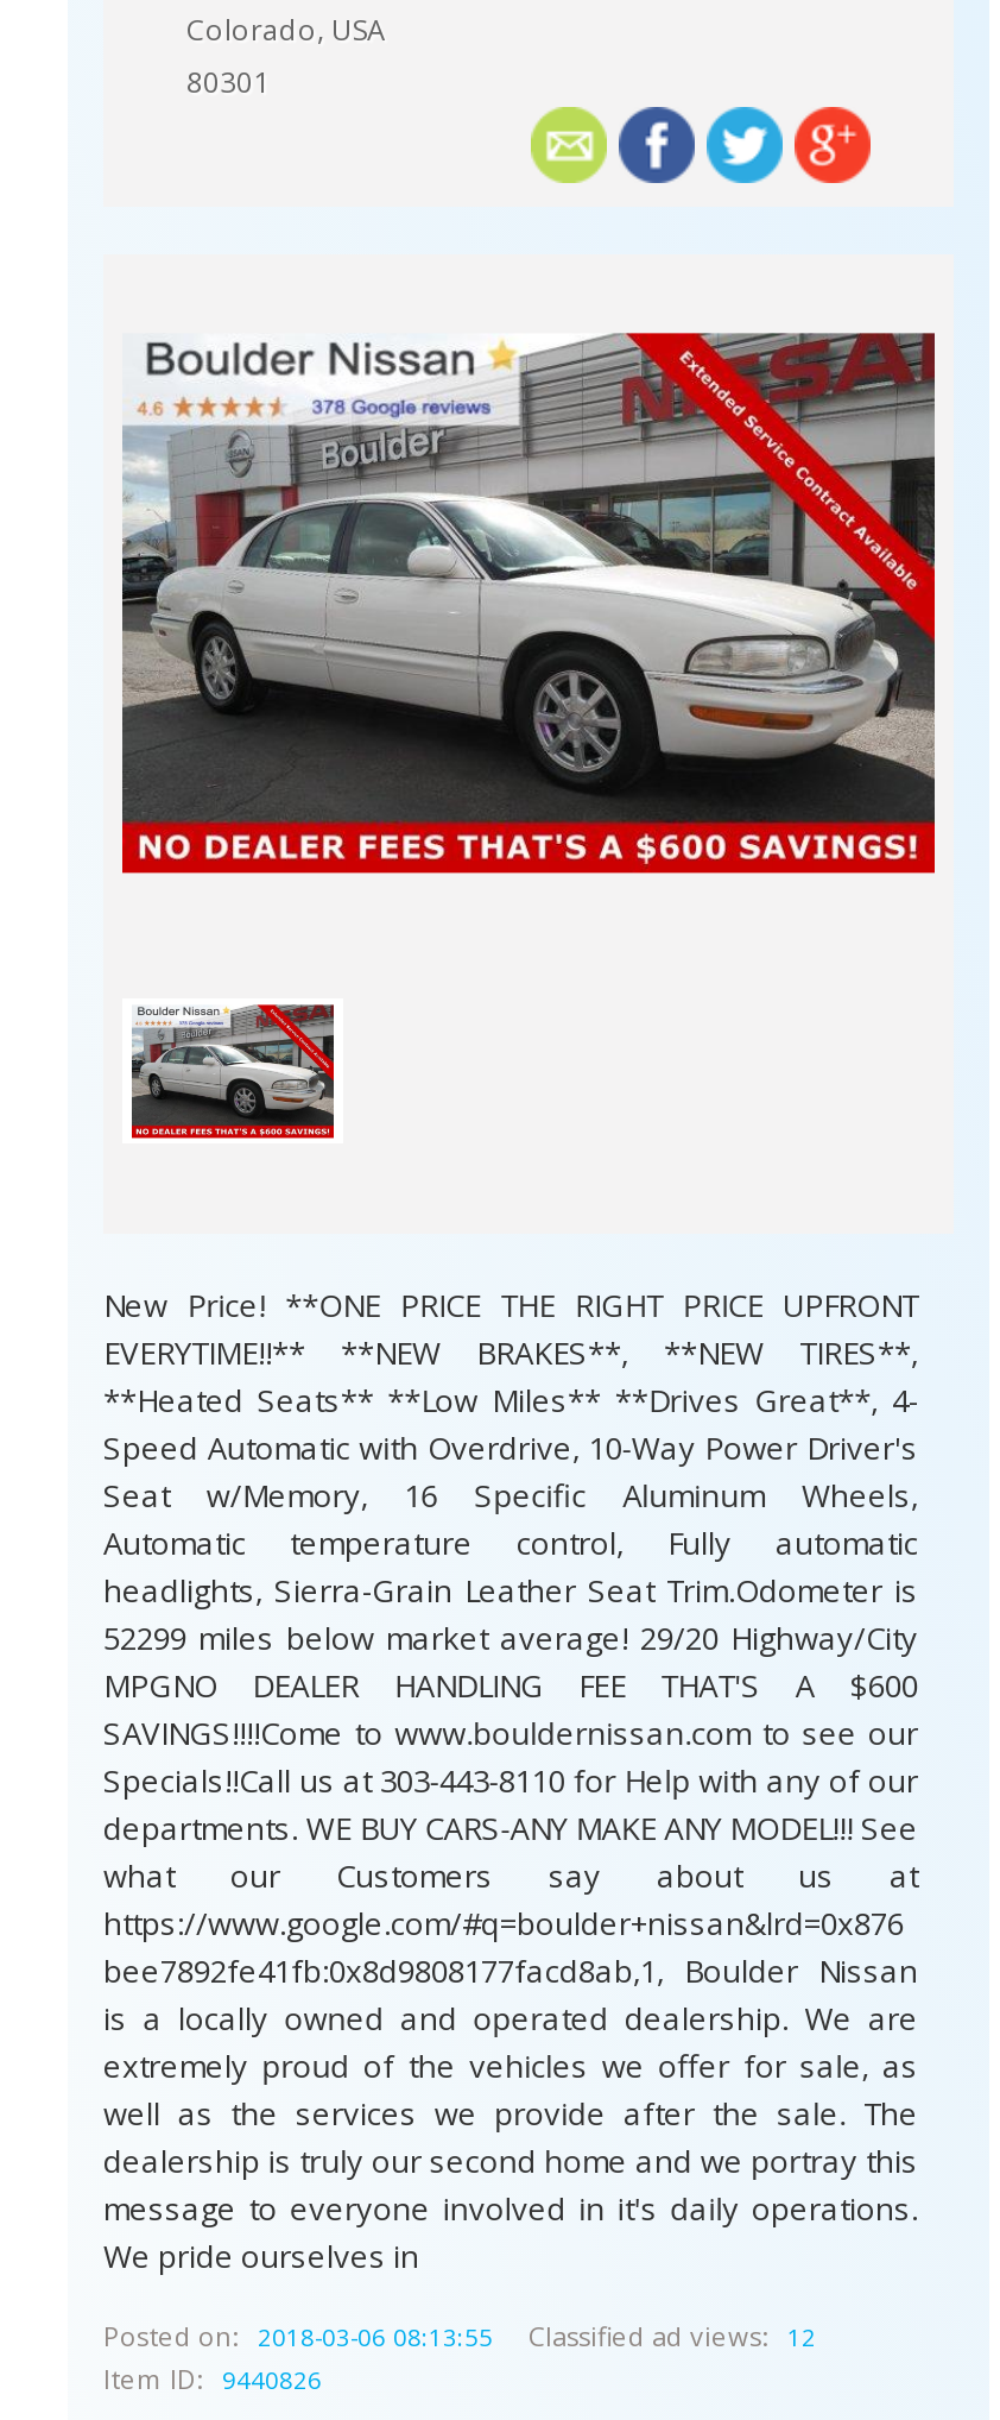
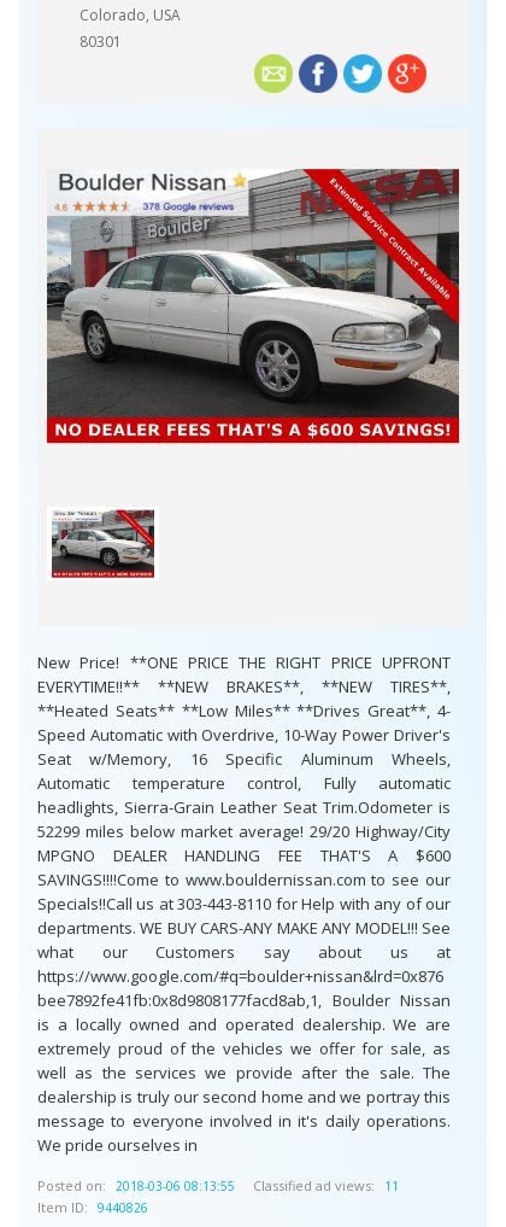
[529,2318,816,2354] Classified ad views: 12 -> [253,1176,399,1195] Classified ad views: 11

